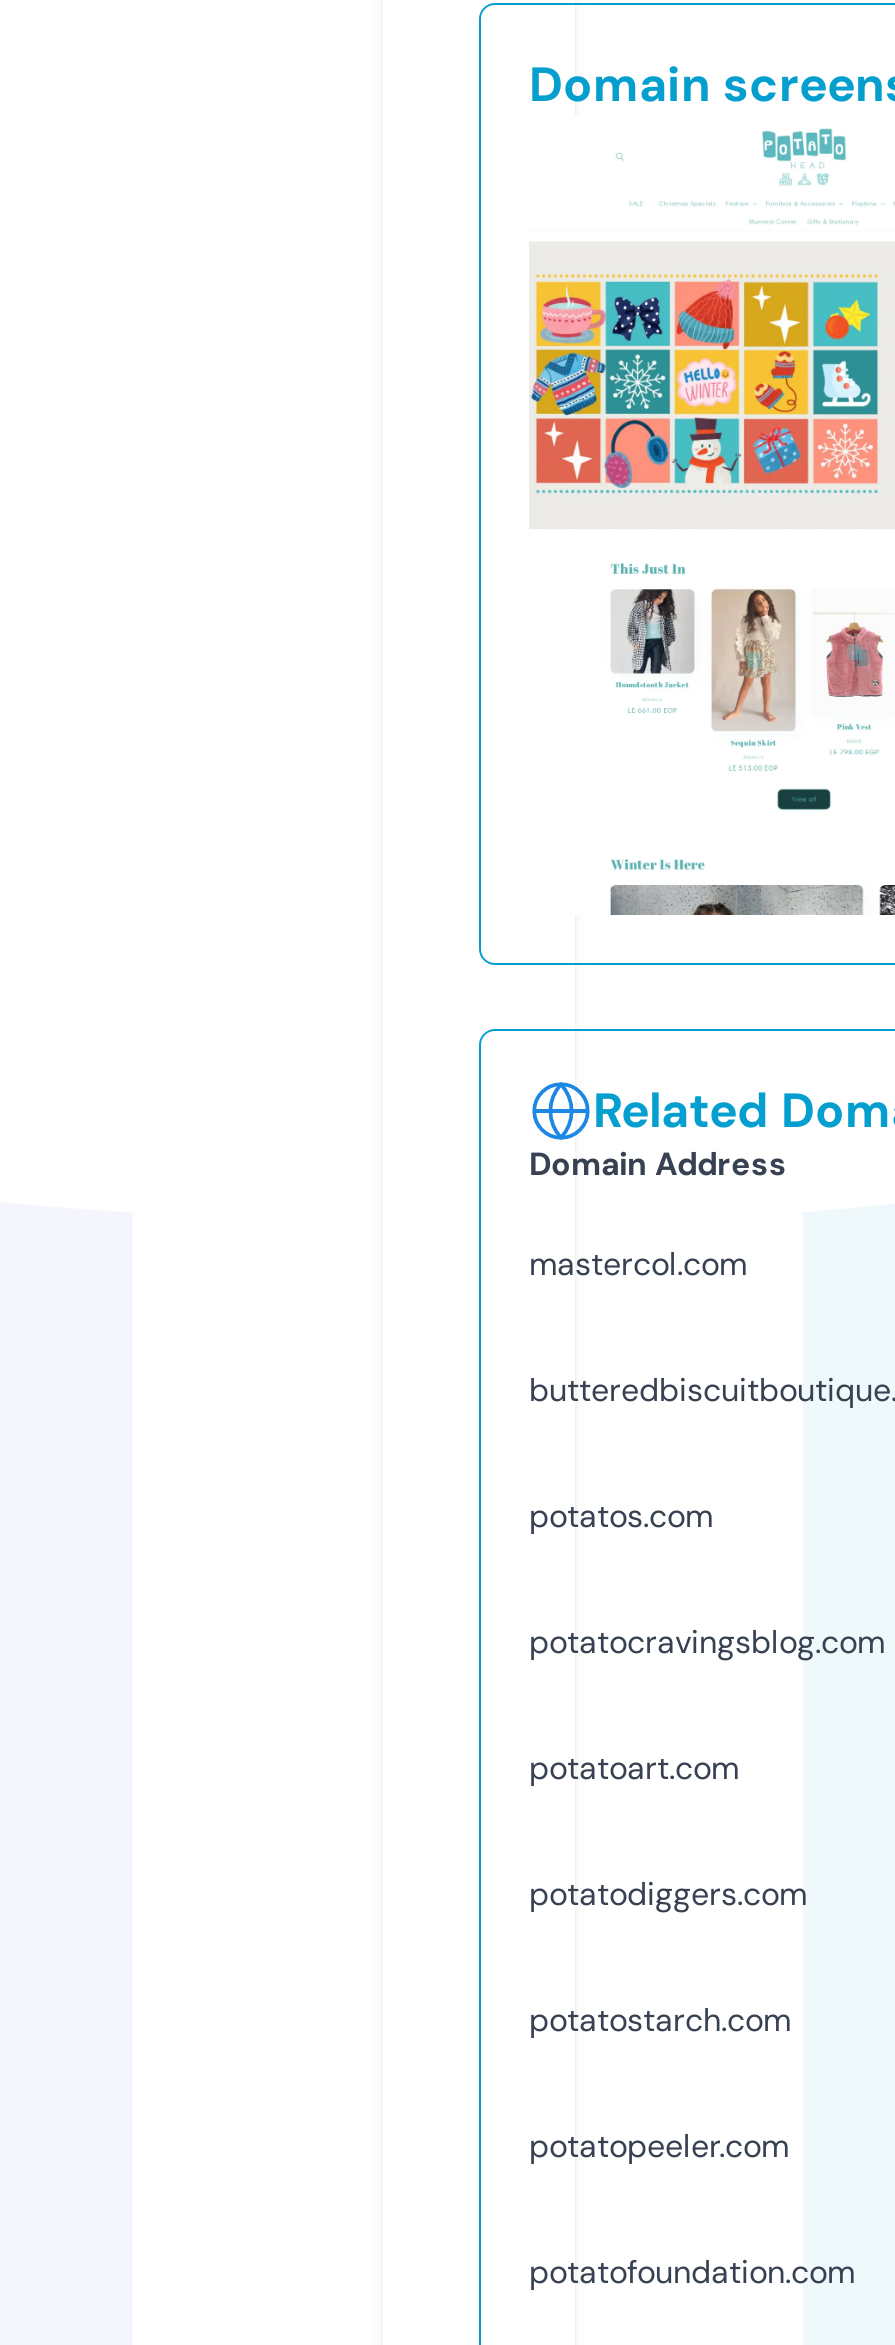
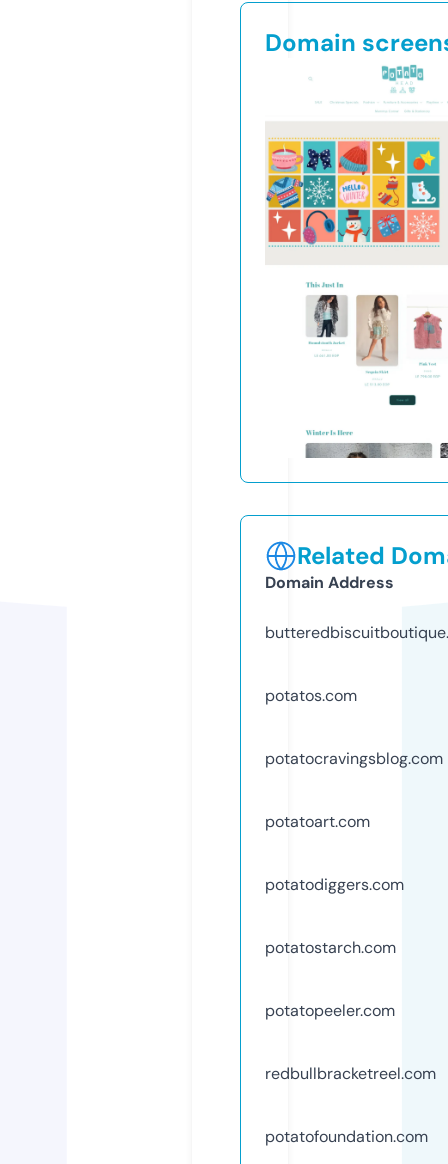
[529,1243,747,1285] mastercol.com -> none
moved [529,1495,885,2167] -> [265,685,443,1021]: potatos.com | potatocravingsblog.com | potatoart.com | potatodiggers.com | potatostarch.com | potatopeeler.com
none -> [265,1063,436,1084] redbullbracketreel.com

